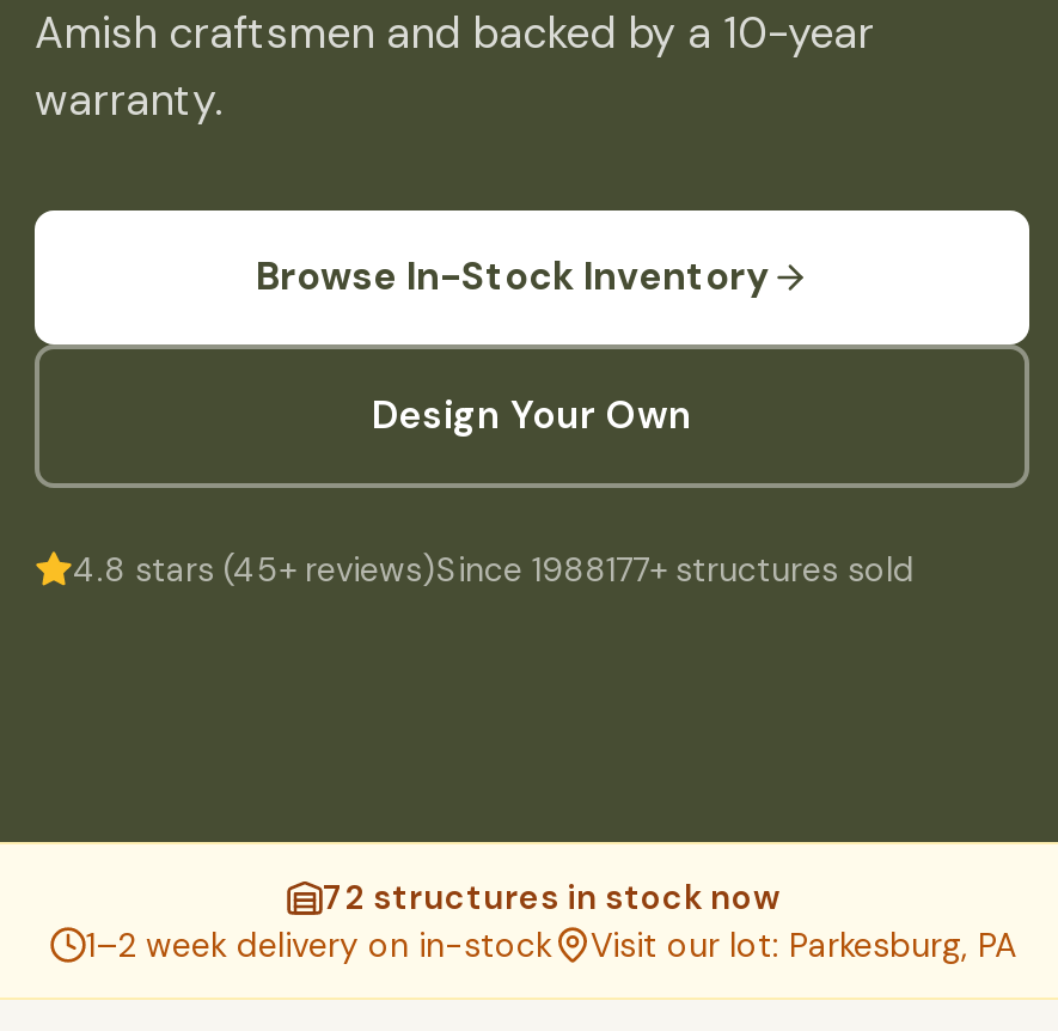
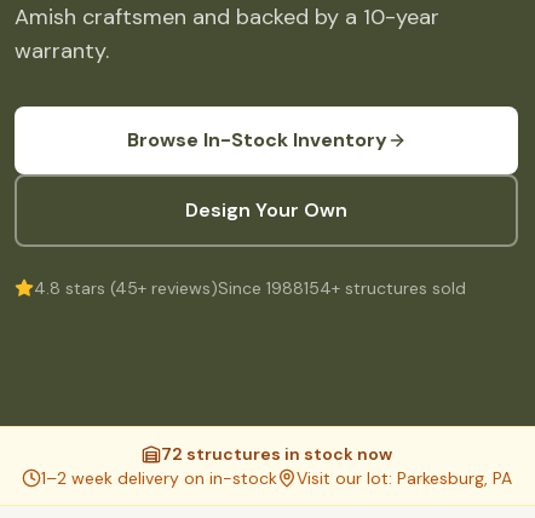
[73,548,915,591] 4.8 stars (45+ reviews)Since 1988177+ structures sold -> [34,277,466,299] 4.8 stars (45+ reviews)Since 1988154+ structures sold

